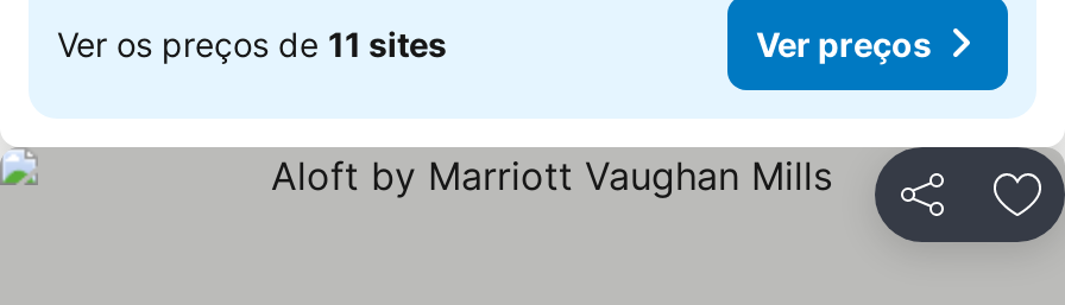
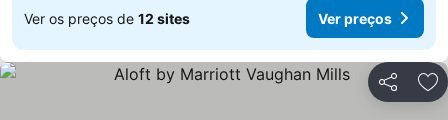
[57,23,447,63] Ver os preços de 11 sites -> [24,9,190,26] Ver os preços de 12 sites

